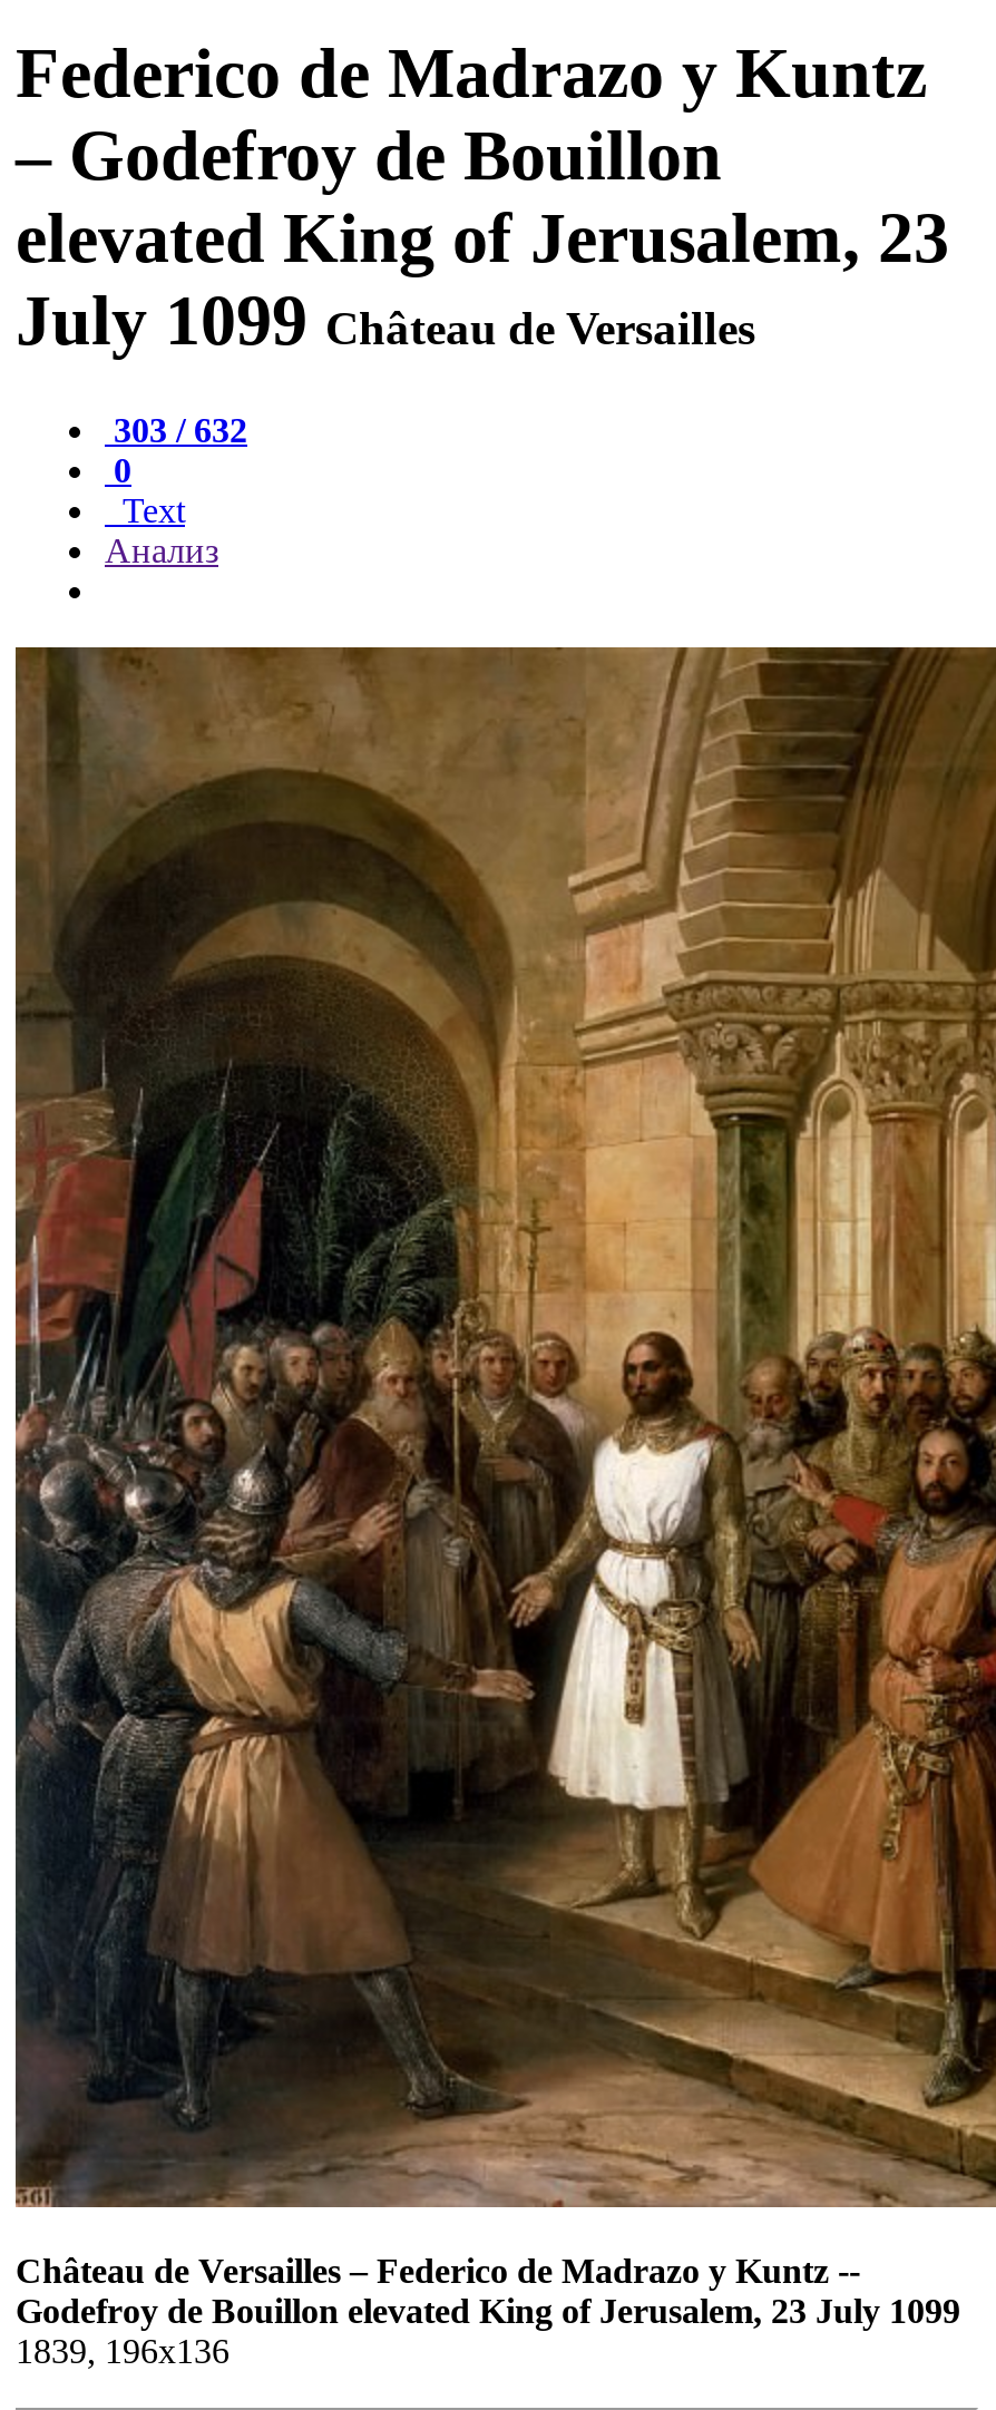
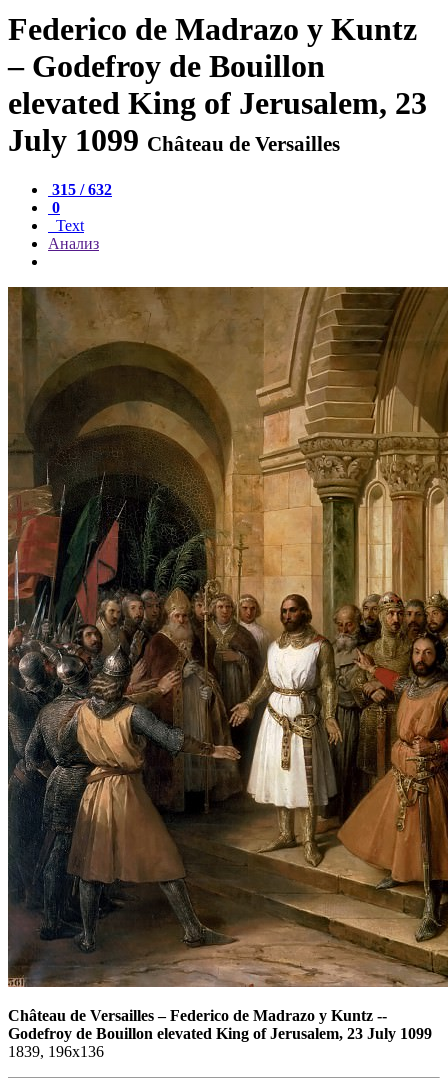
[114,411,247,449] 303 / 632 -> [52,181,112,198] 315 / 632

